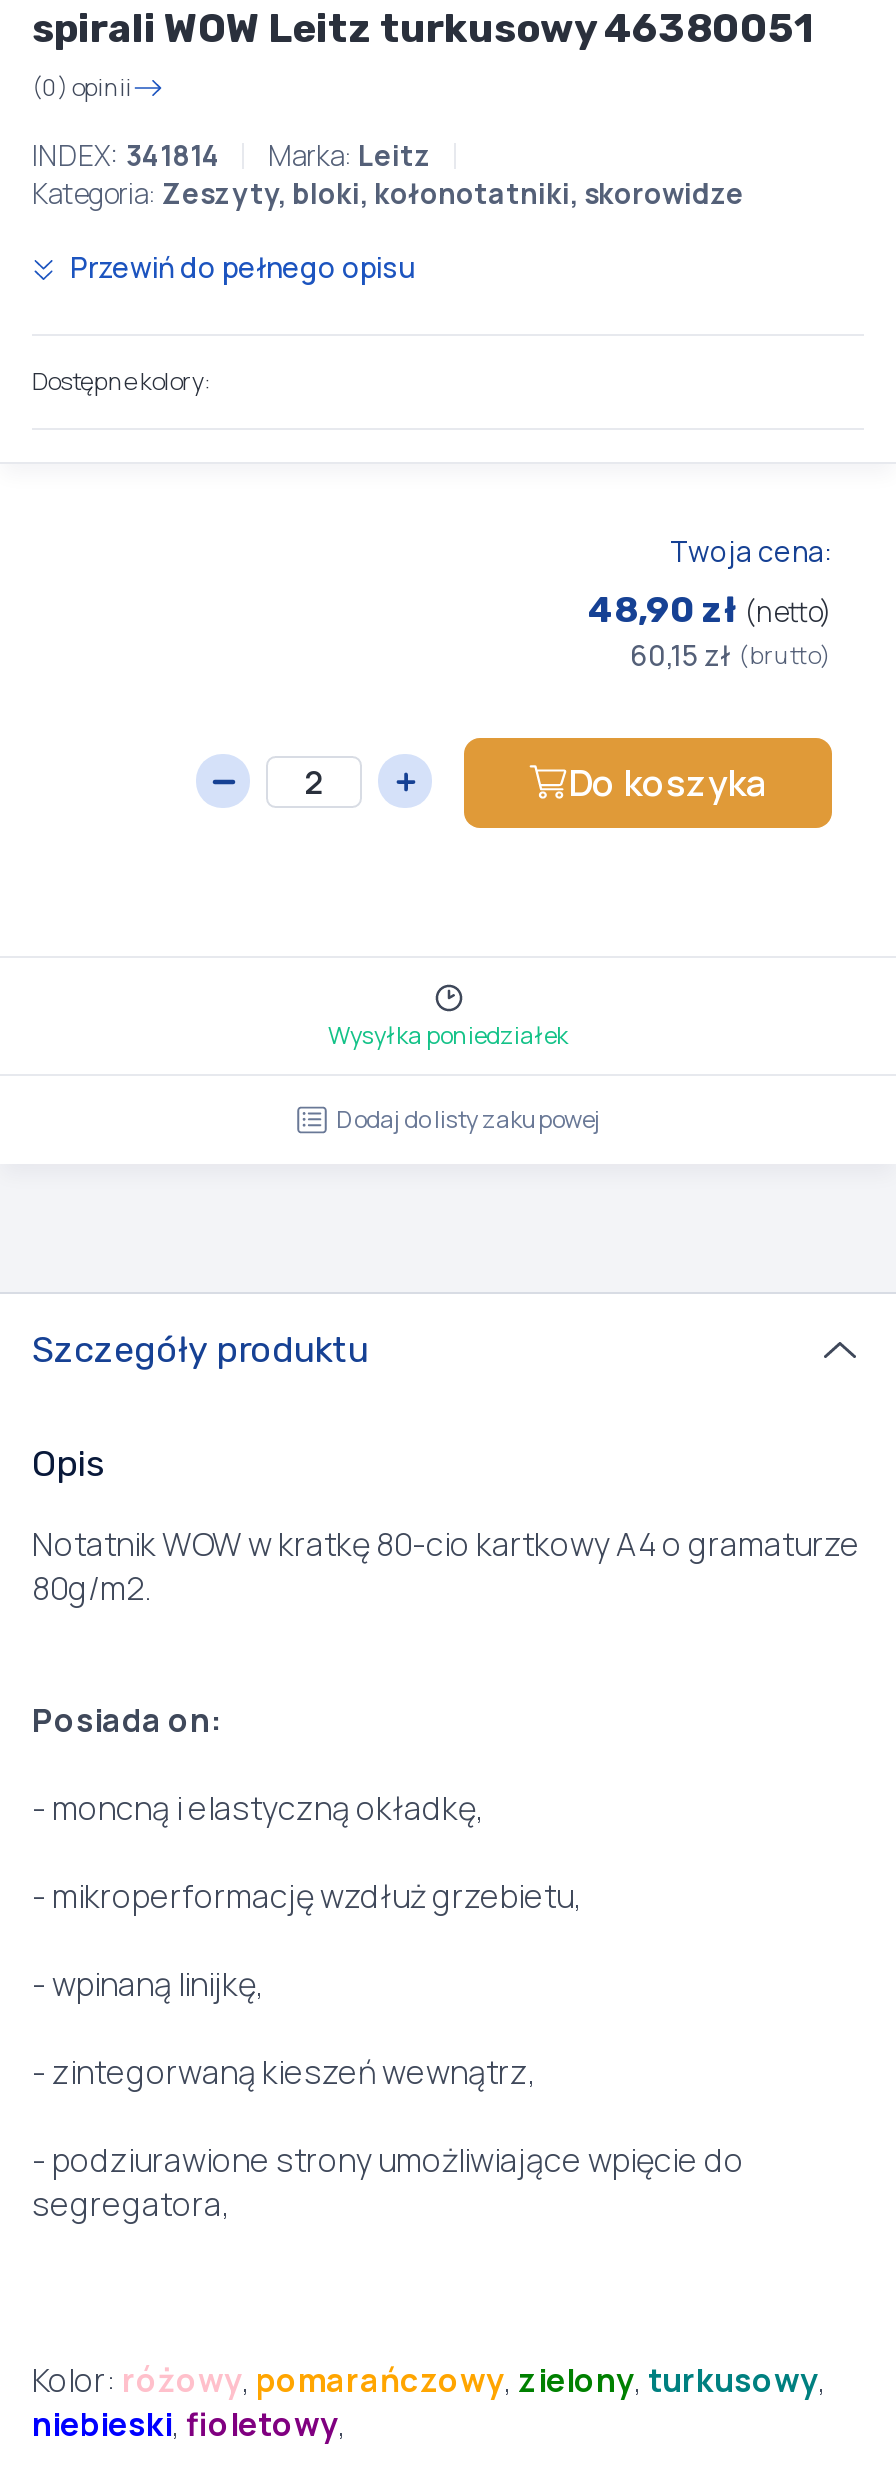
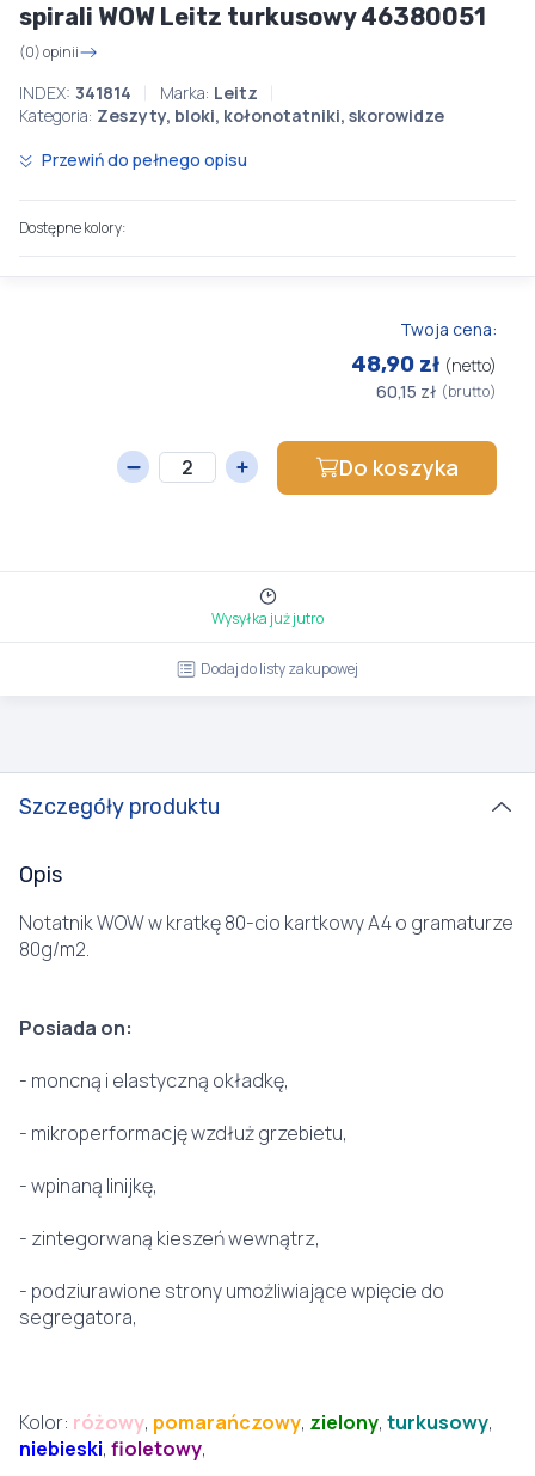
[328,1018,568,1052] Wysyłka poniedziałek -> [211,608,324,629] Wysyłka już jutro

